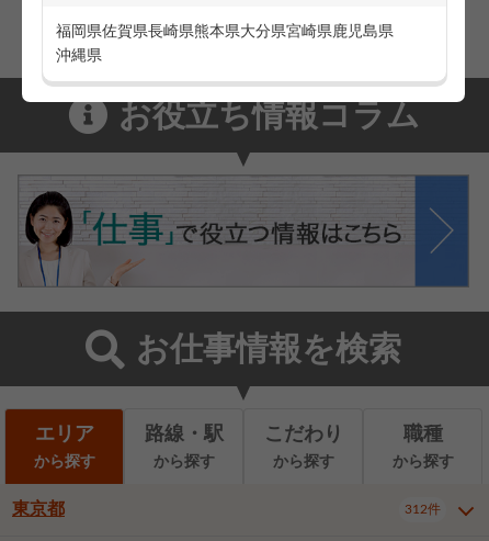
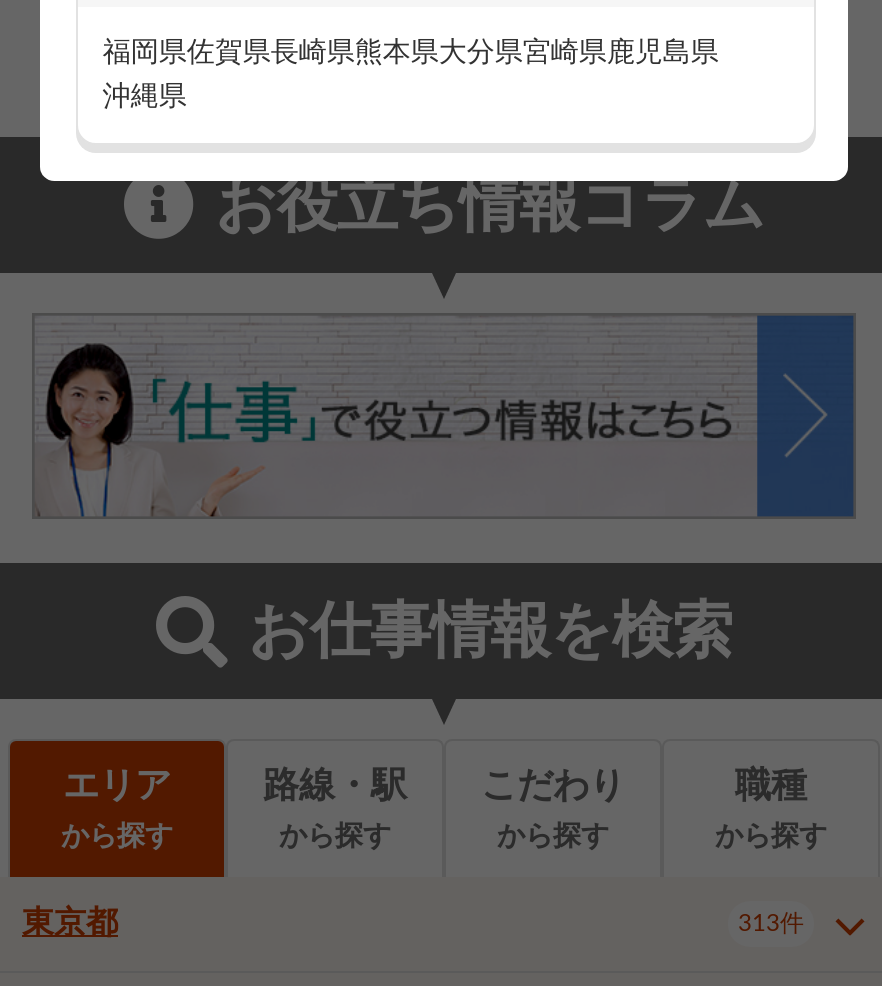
[405,503,441,516] 312件 -> [738,911,804,935] 313件

